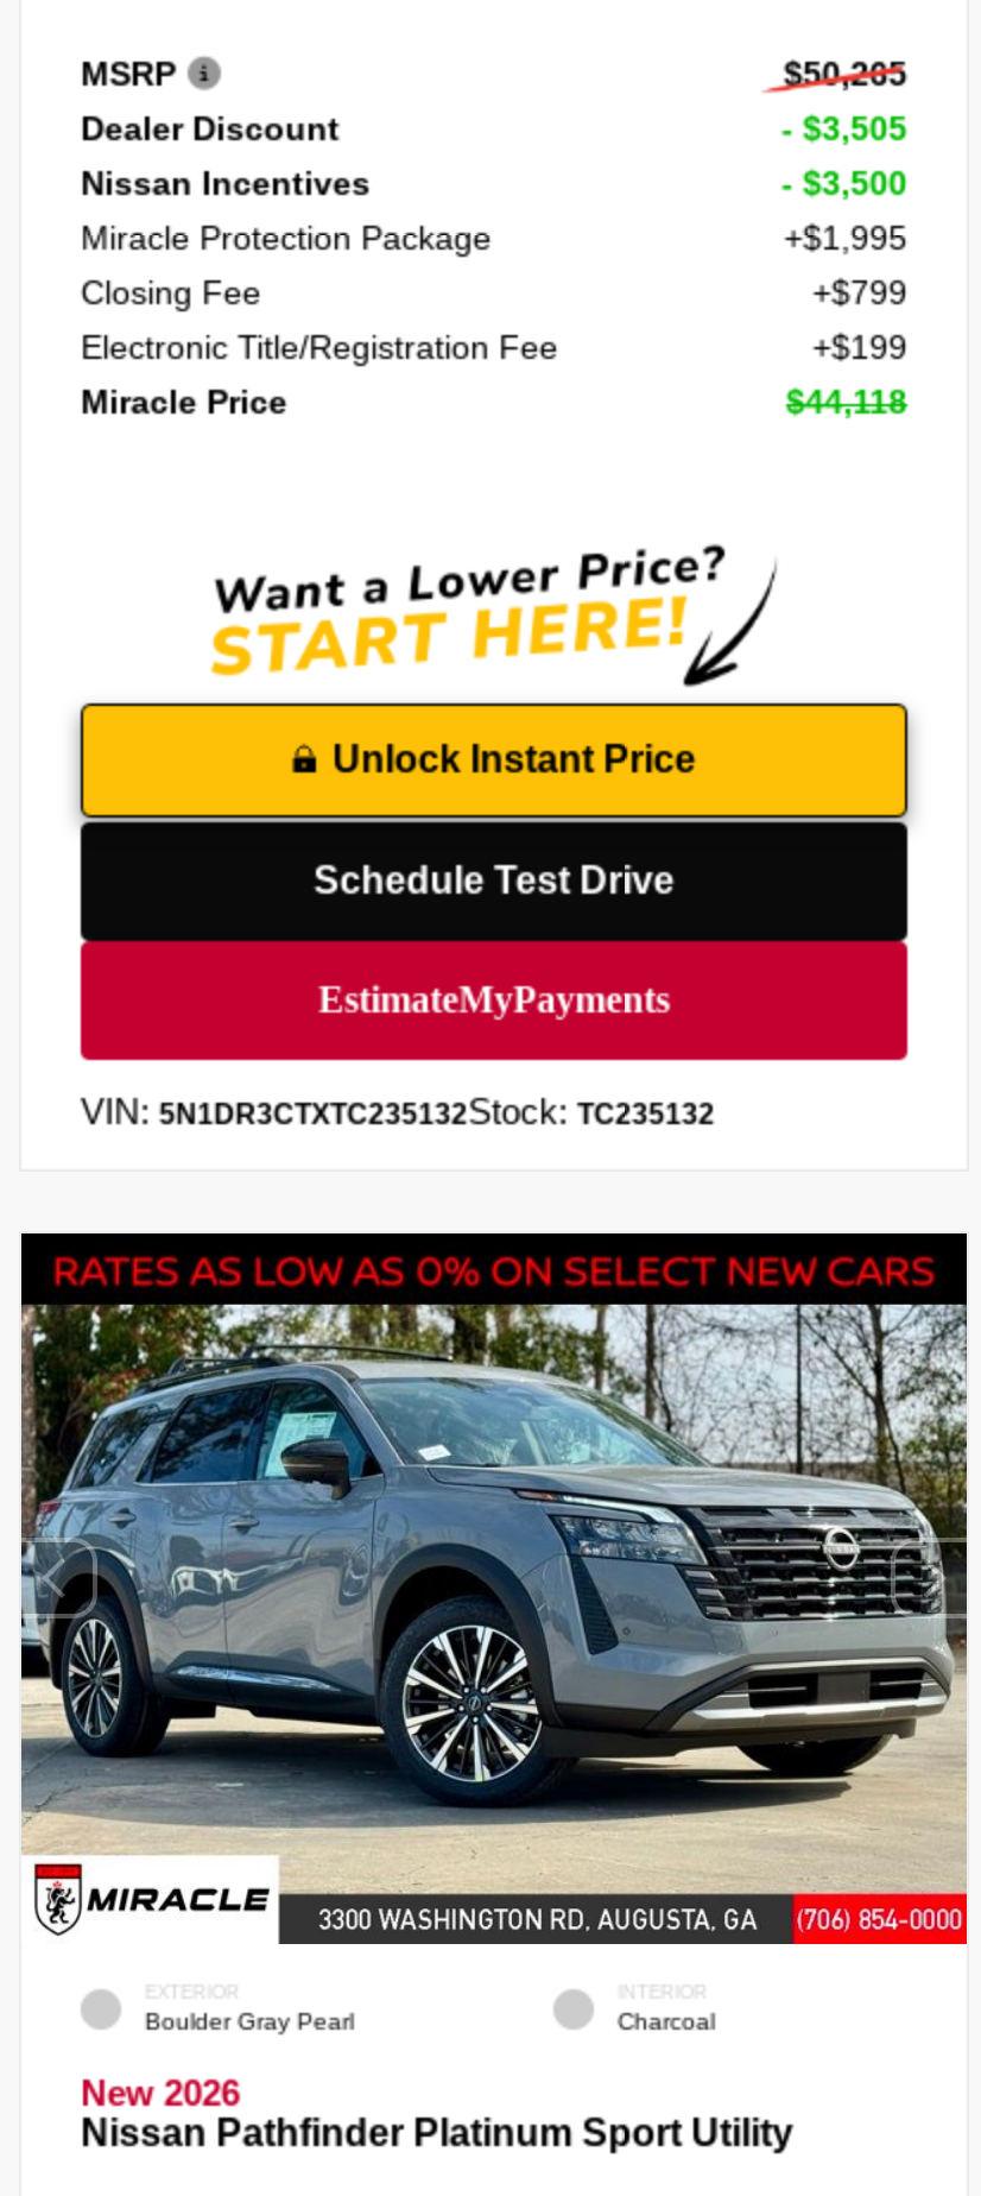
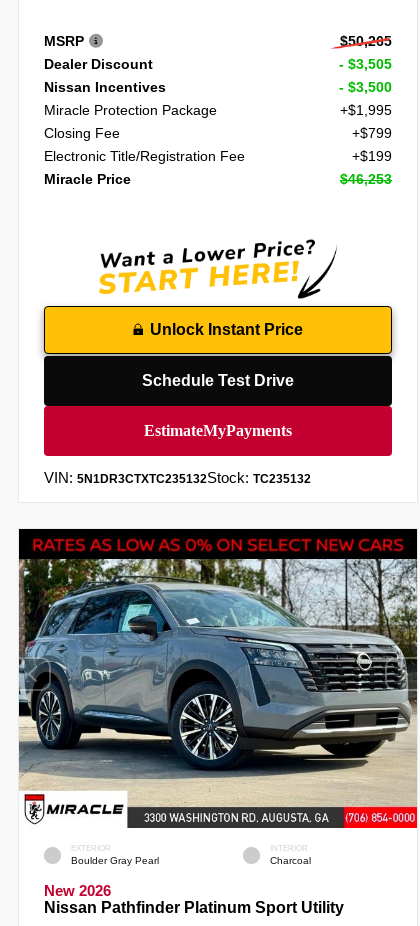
[786,382,907,420] $44,118 -> [340,171,392,187] $46,253

